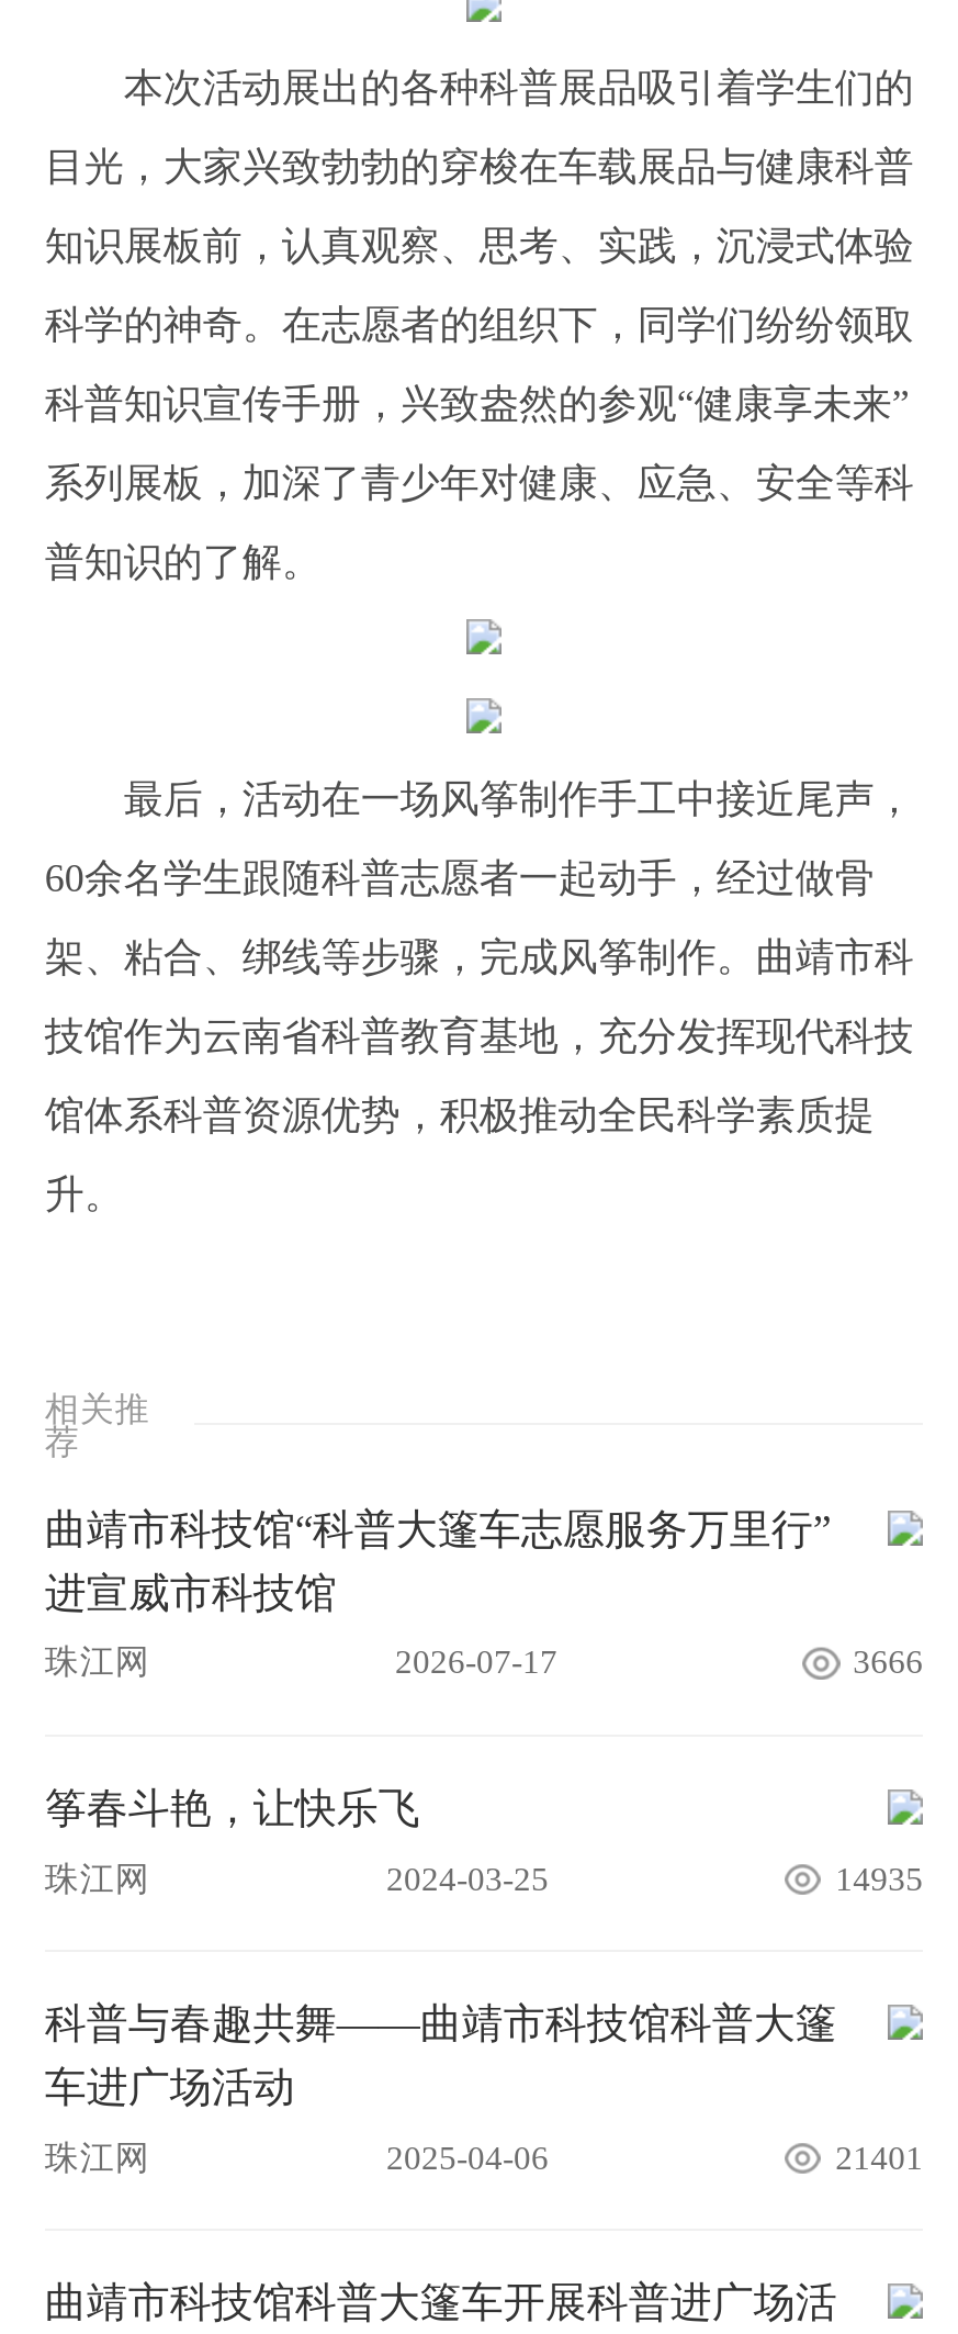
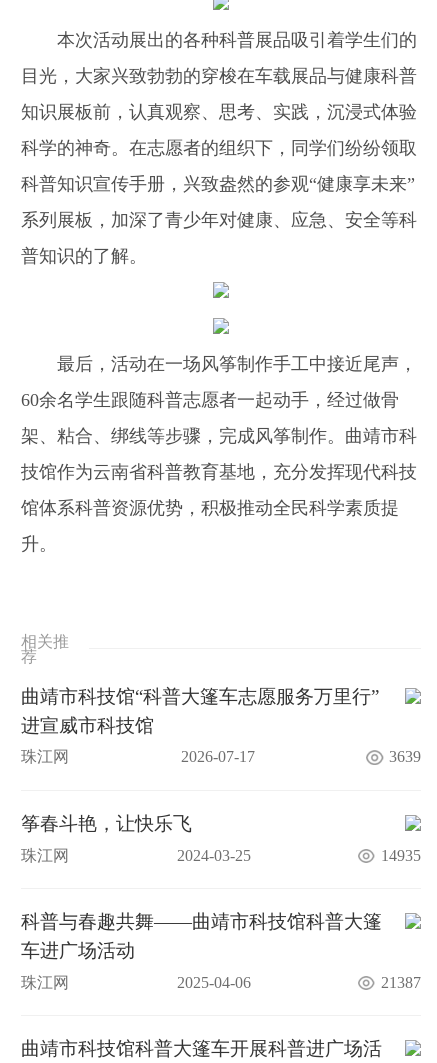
[853,1643,923,1681] 3666 -> [389,748,421,765] 3639
[835,2138,923,2175] 21401 -> [381,974,421,991] 21387

